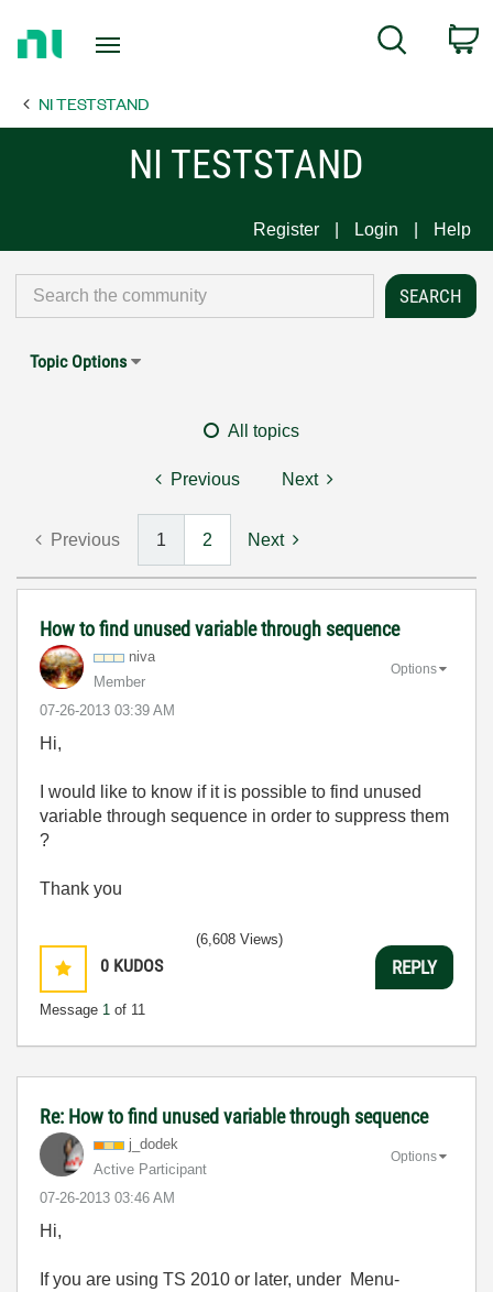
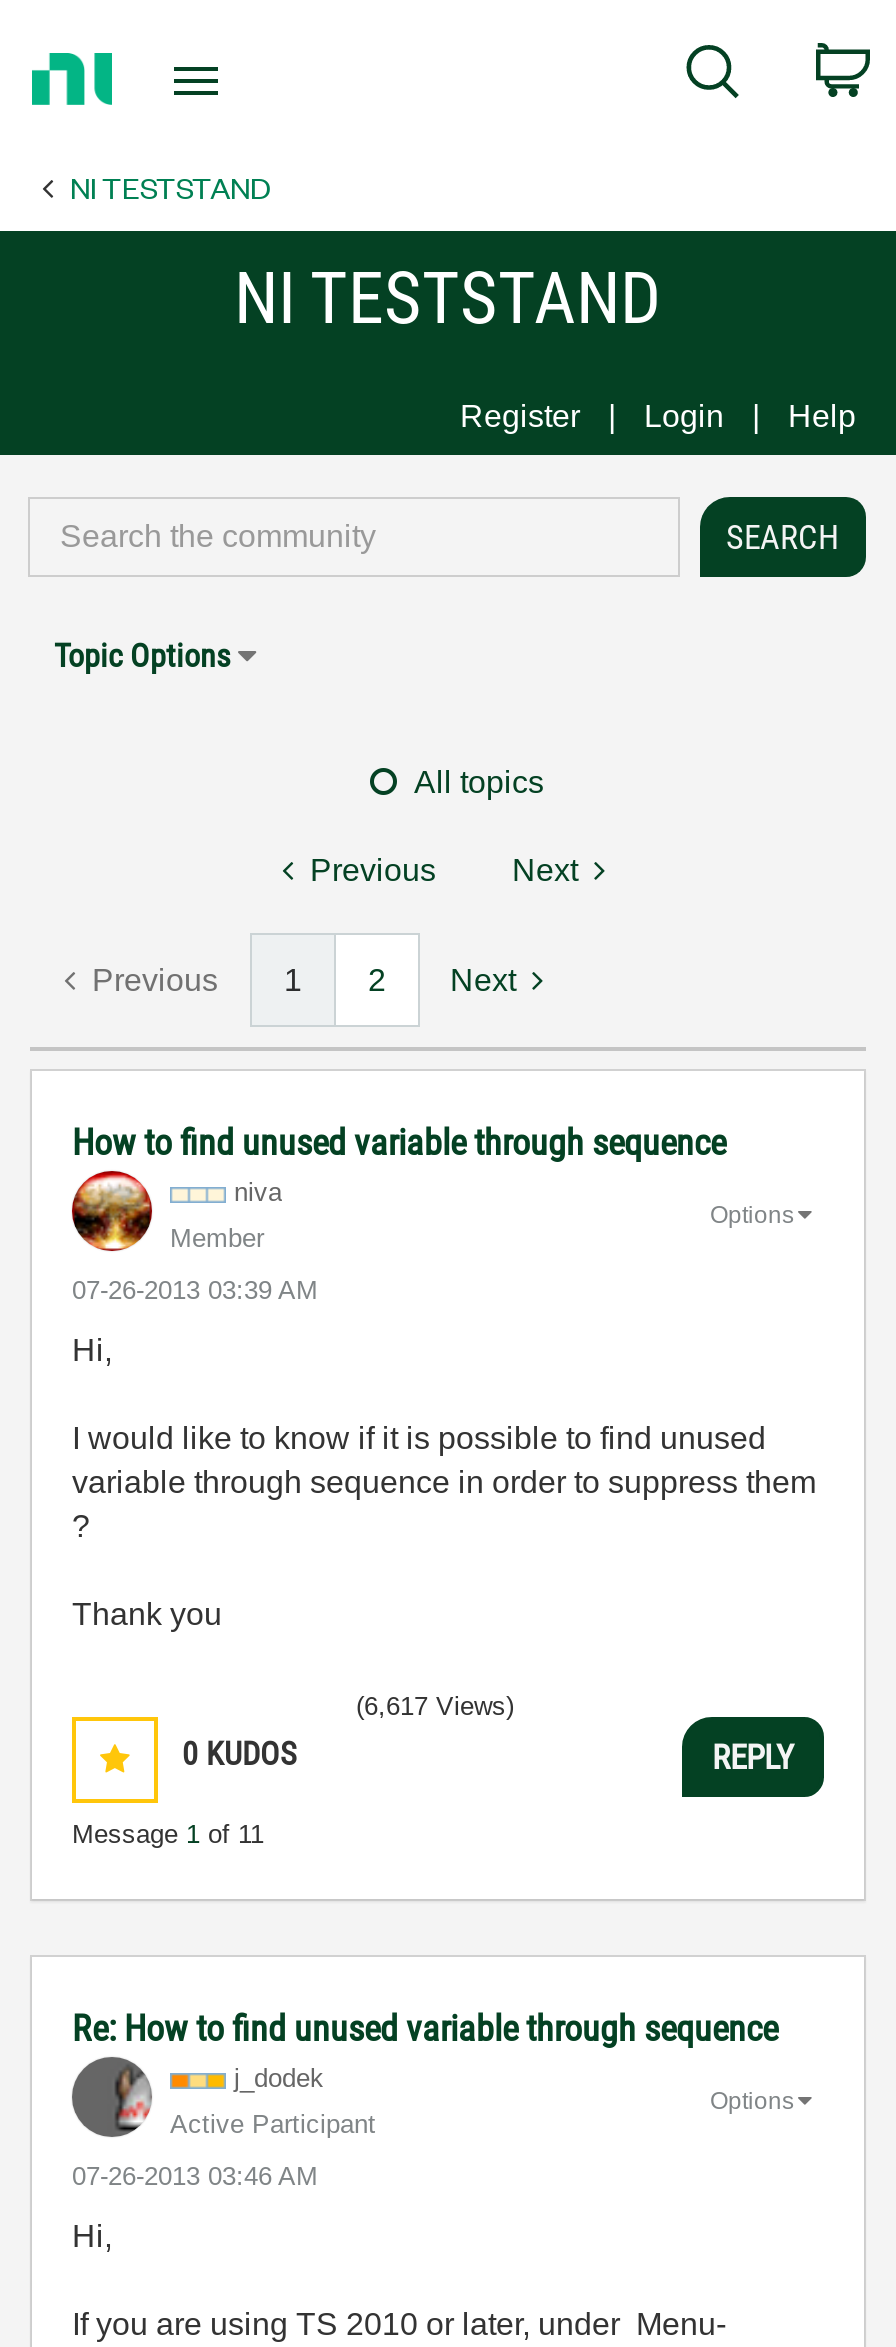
[196,931,283,948] (6,608 Views) -> [356,1691,514,1721] (6,617 Views)

